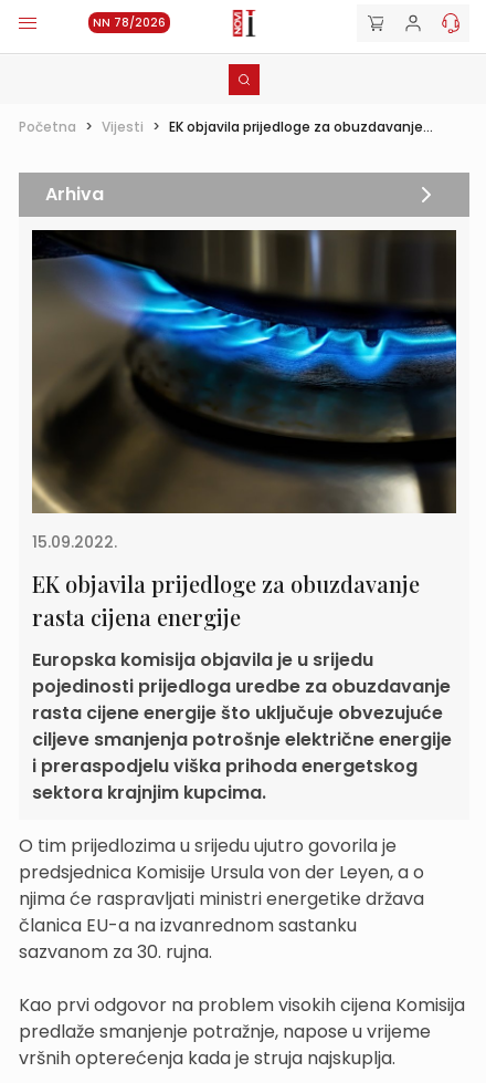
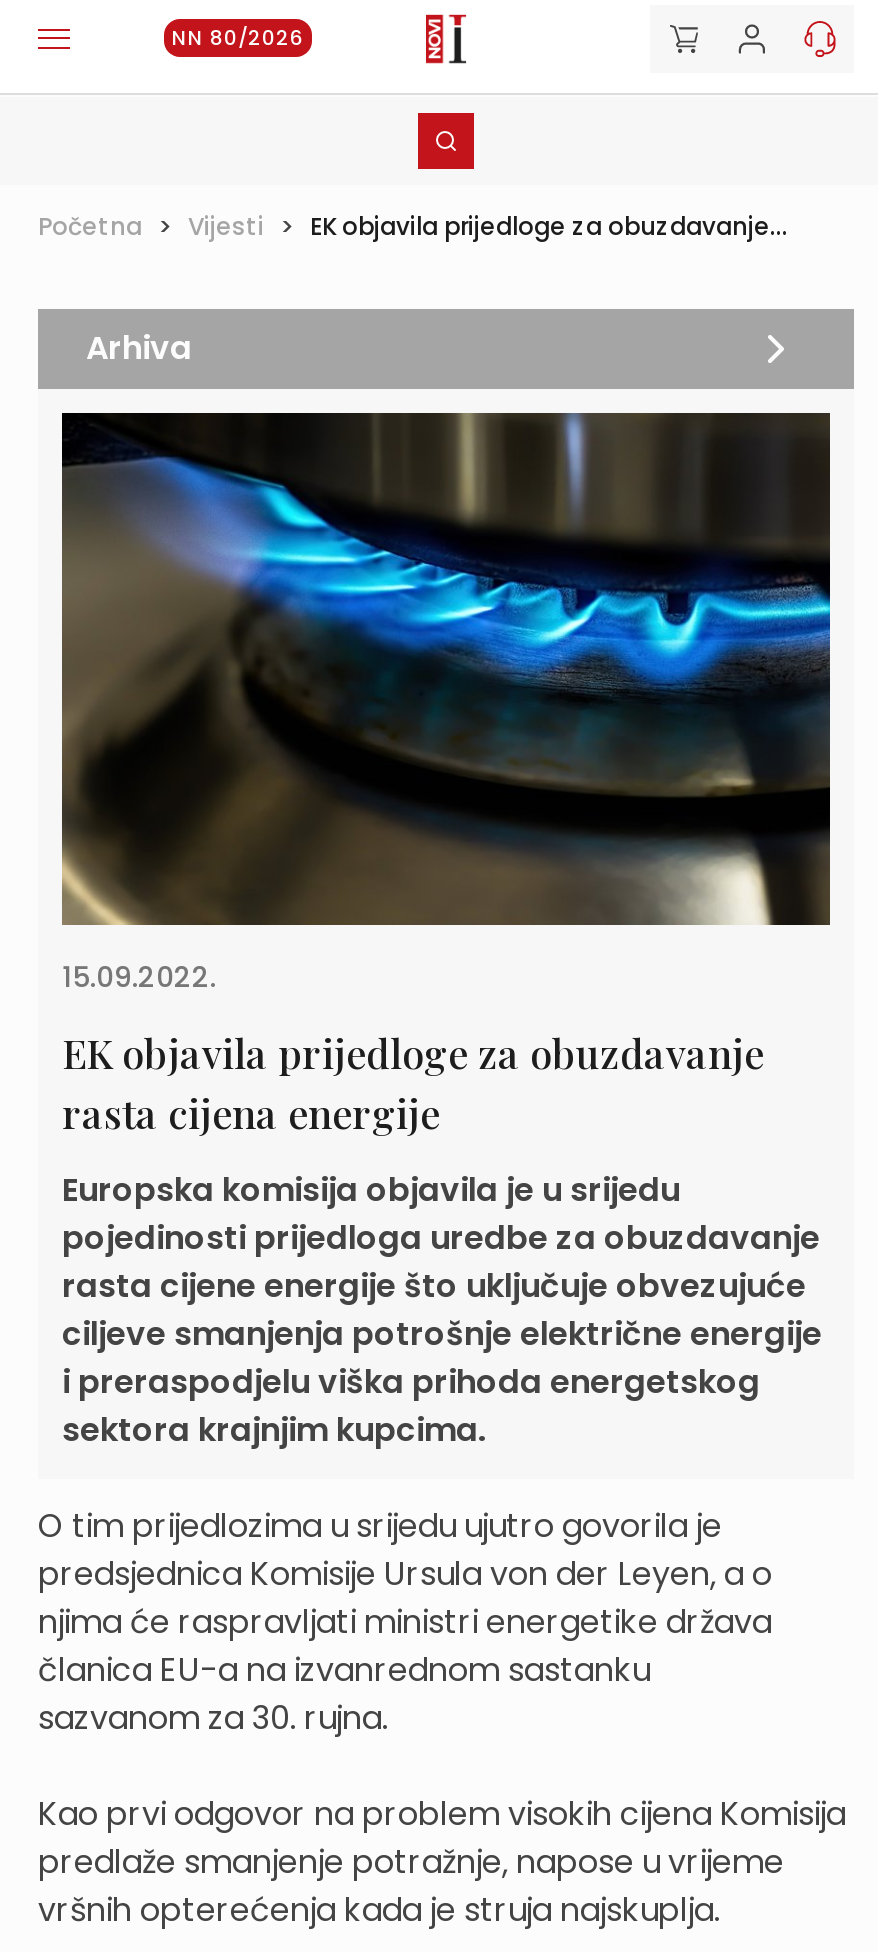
[93,14,166,31] NN 78/2026 -> [172,23,304,53] NN 80/2026

